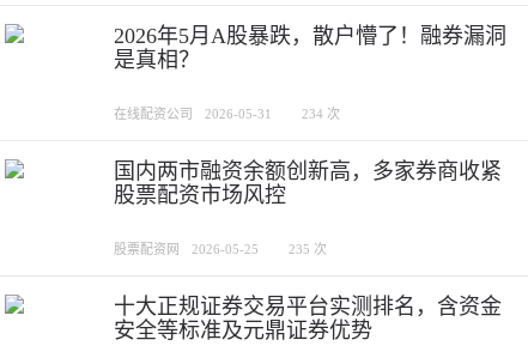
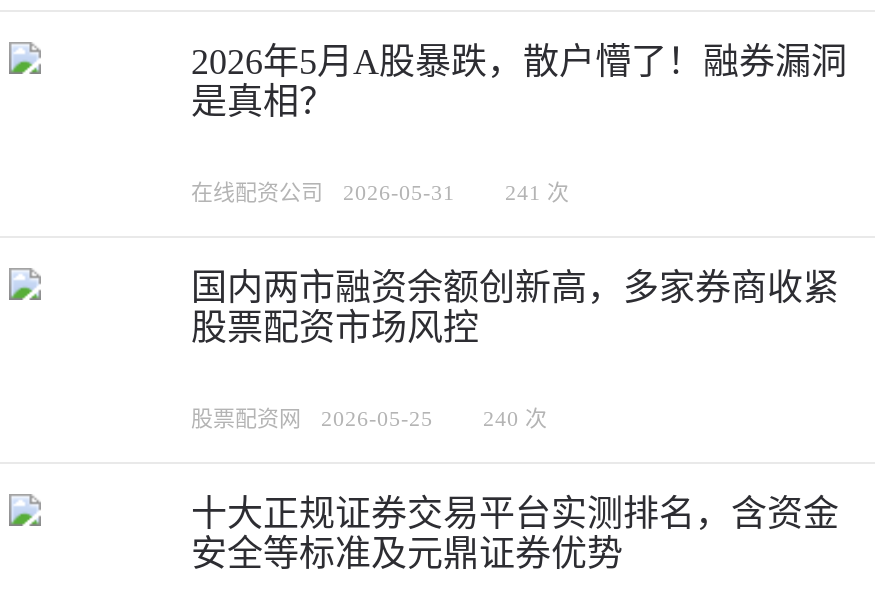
[302,107,340,121] 234 次 -> [505,180,569,204] 241 次
[289,242,327,256] 235 次 -> [483,406,547,430] 240 次

